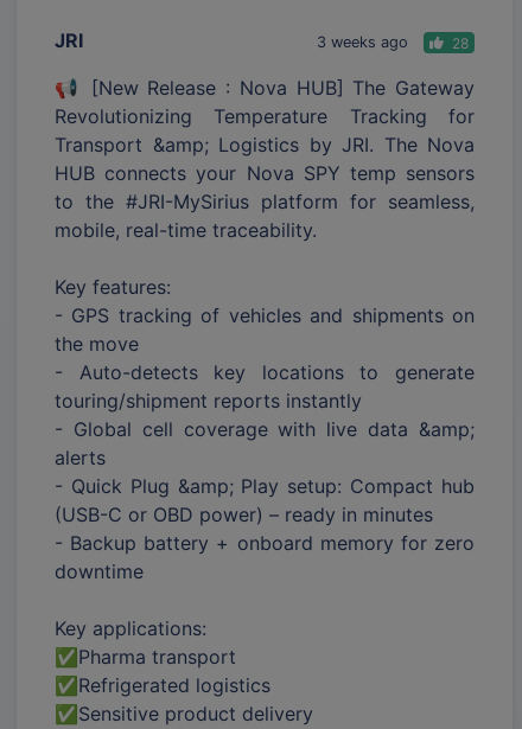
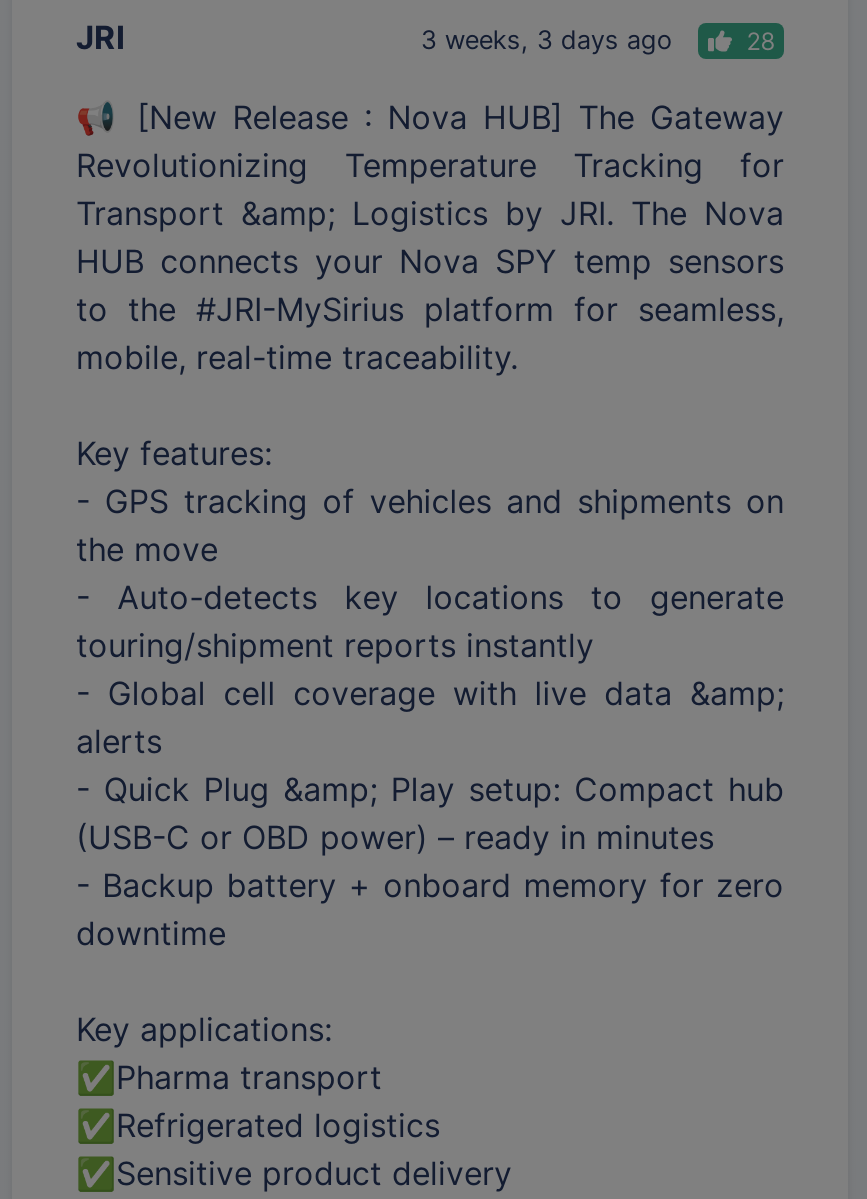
[317,34,409,51] 3 weeks ago -> [421,26,673,56] 3 weeks, 3 days ago

